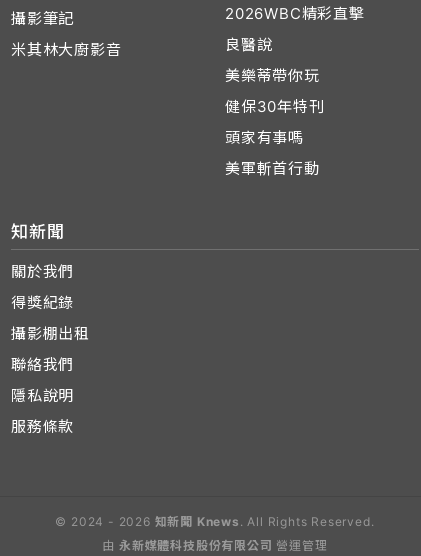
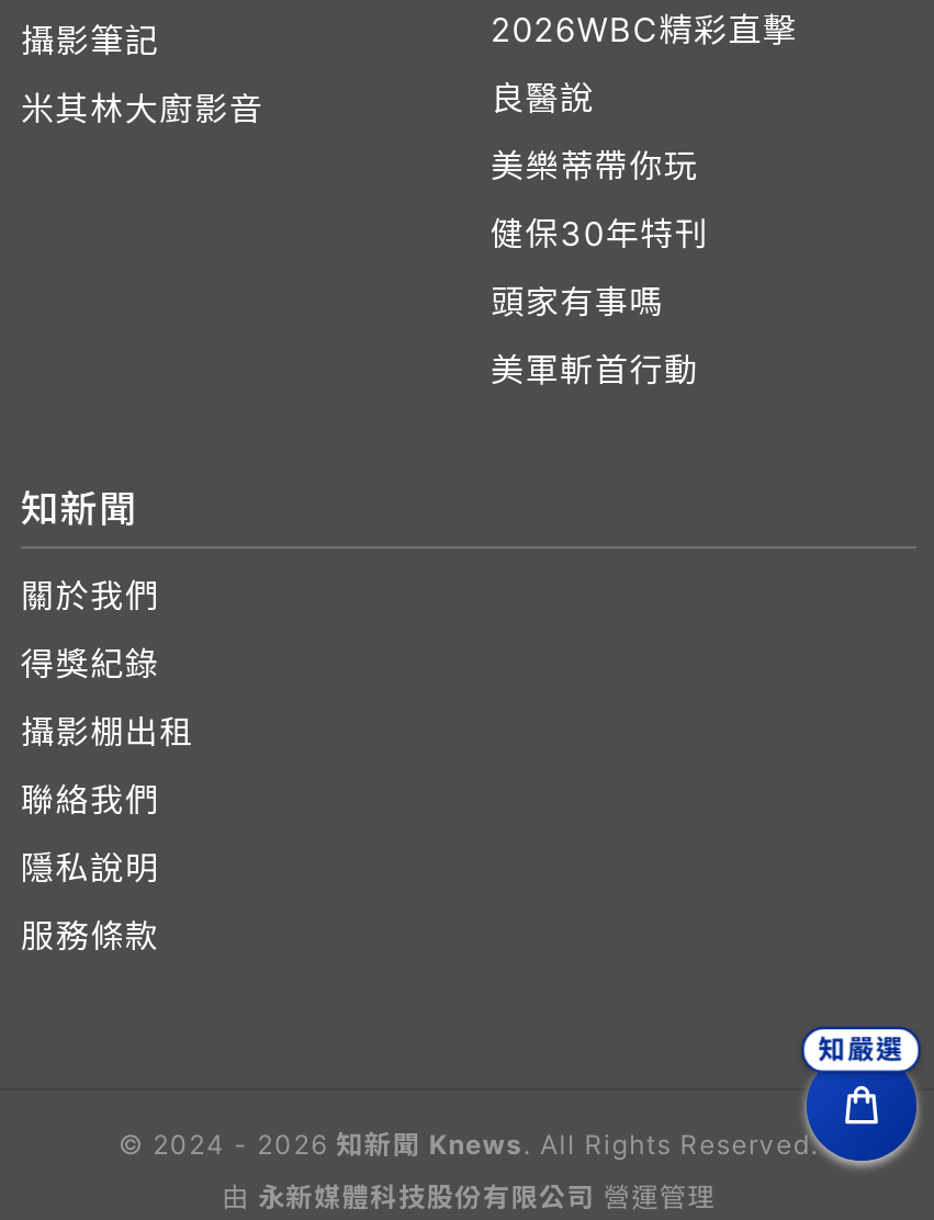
none -> [800,1082,923,1172] [image]
none -> [819,1032,904,1065] 知嚴選

